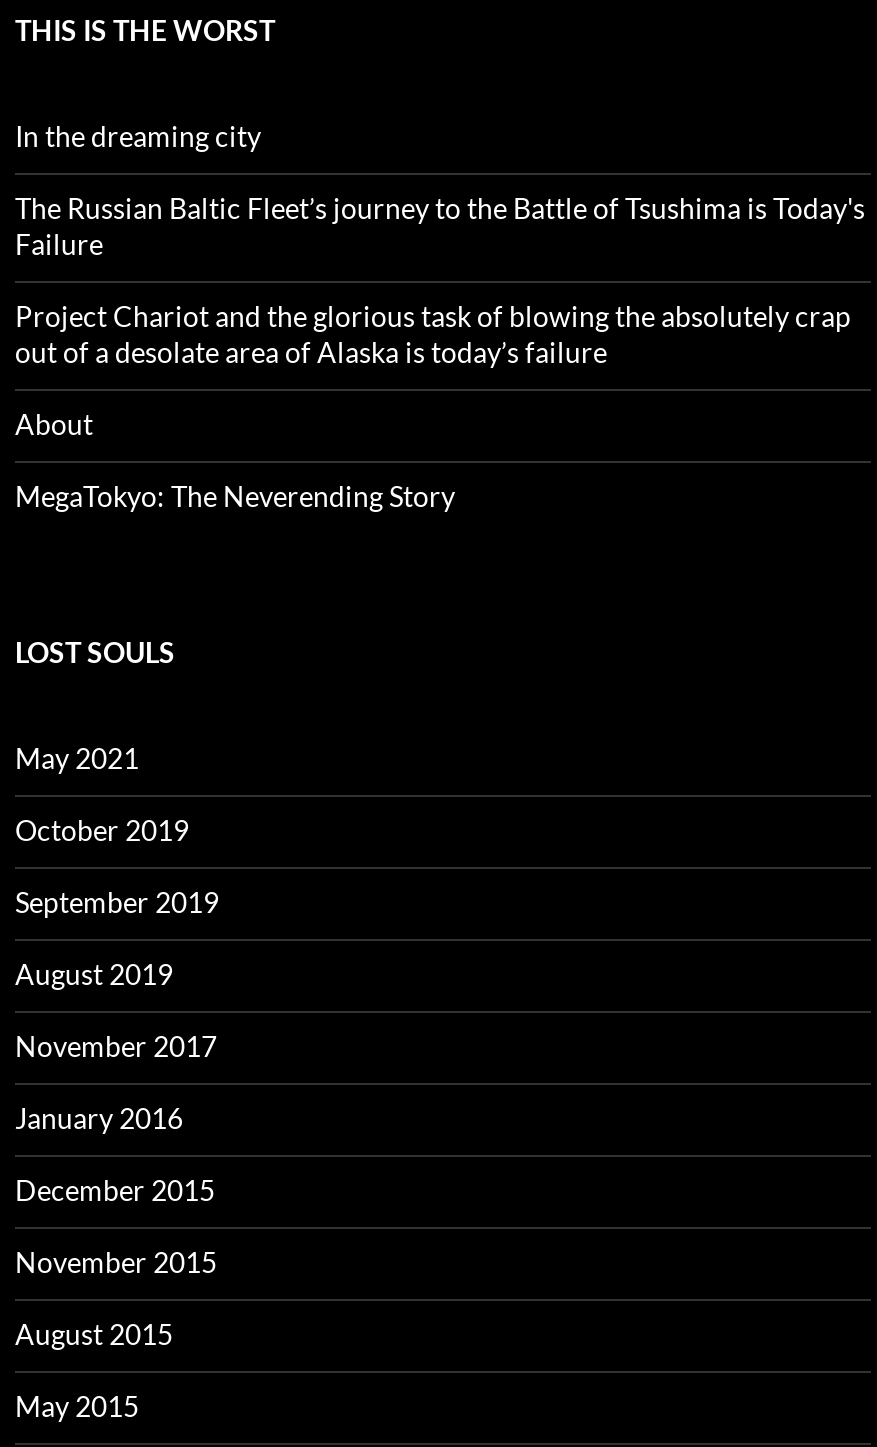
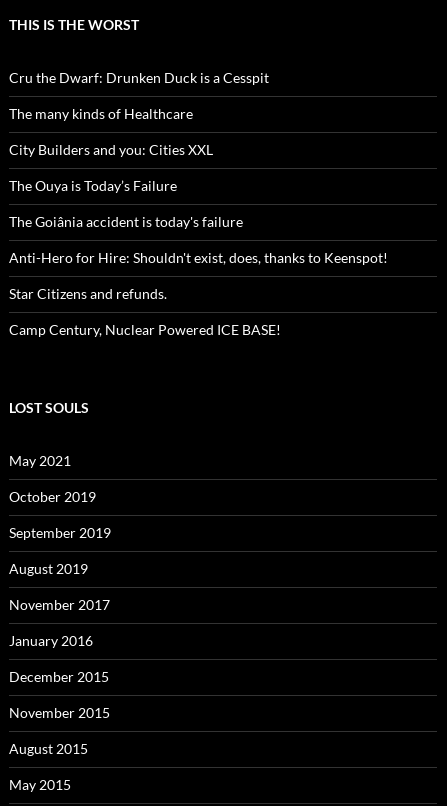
[15,119,865,513] In the dreaming city | The Russian Baltic Fleet’s journey to the Battle of Tsushima is Today's | Failure | Project Chariot and the glorious task of blowing the absolutely crap | out of a desolate area of Alaska is today’s failure | About | MegaTokyo: The Neverending Story -> [9,69,388,338] Cru the Dwarf: Drunken Duck is a Cesspit | The many kinds of Healthcare | City Builders and you: Cities XXL | The Ouya is Today’s Failure | The Goiânia accident is today's failure | Anti-Hero for Hire: Shouldn't exist, does, thanks to Keenspot! | Star Citizens and refunds. | Camp Century, Nuclear Powered ICE BASE!

